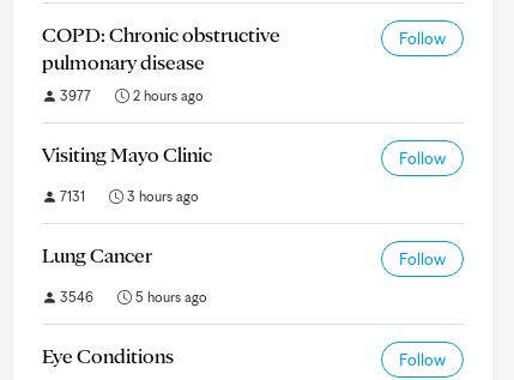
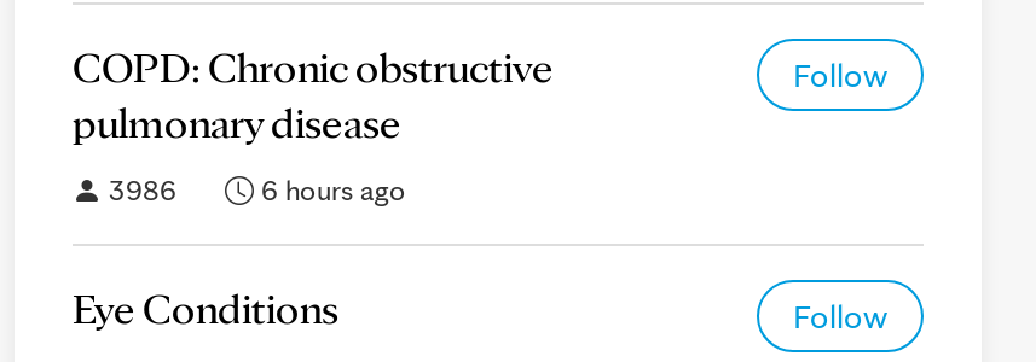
[42,86,446,306] 3977 | 2 hours ago | Visiting Mayo Clinic | Follow | 7131 | 3 hours ago | Lung Cancer | Follow | 3546 | 5 hours ago -> [102,171,406,208] 3986 | 6 hours ago

